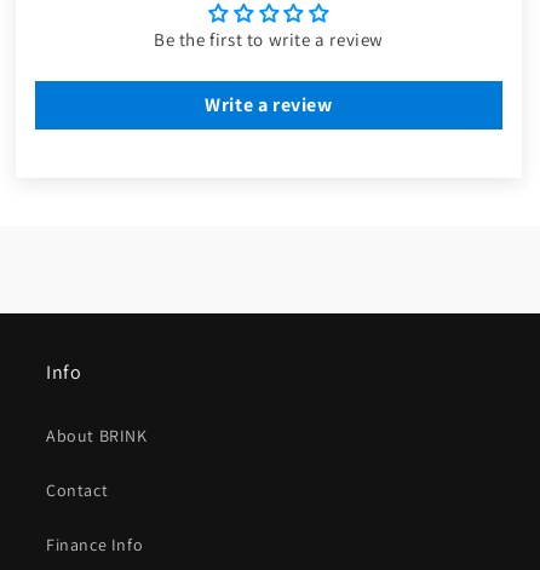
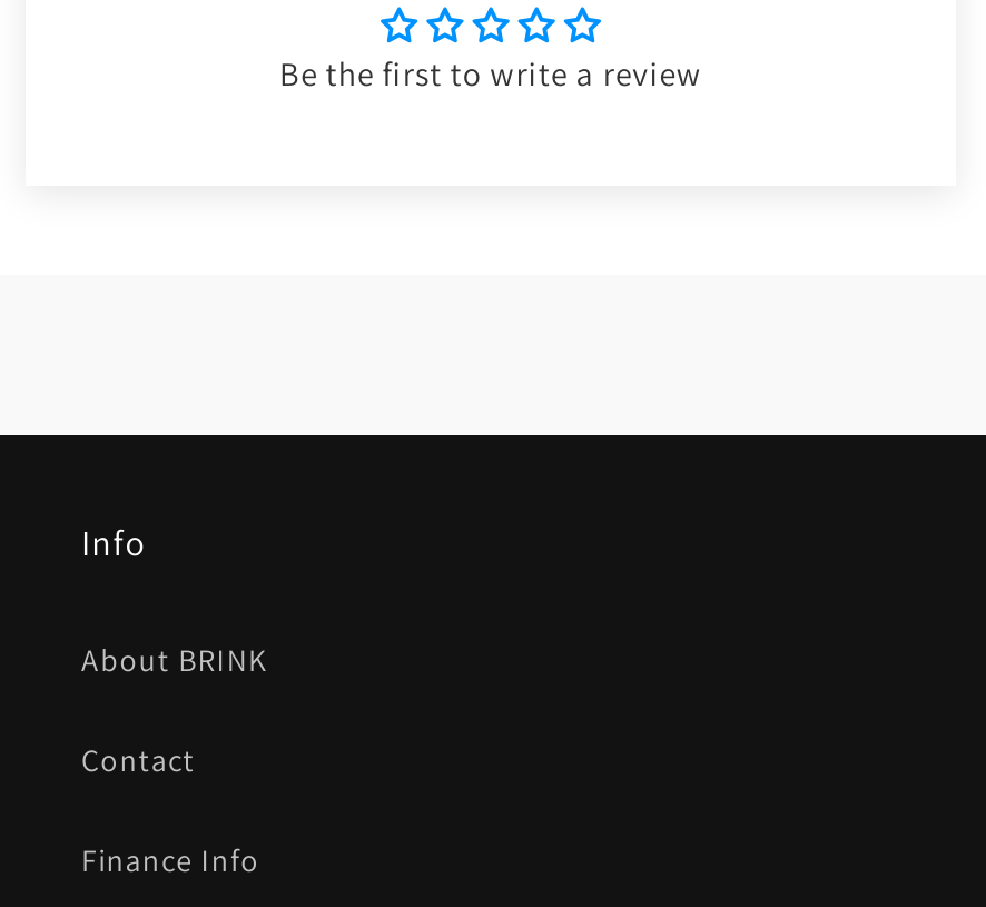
[205,92,333,117] Write a review -> none

